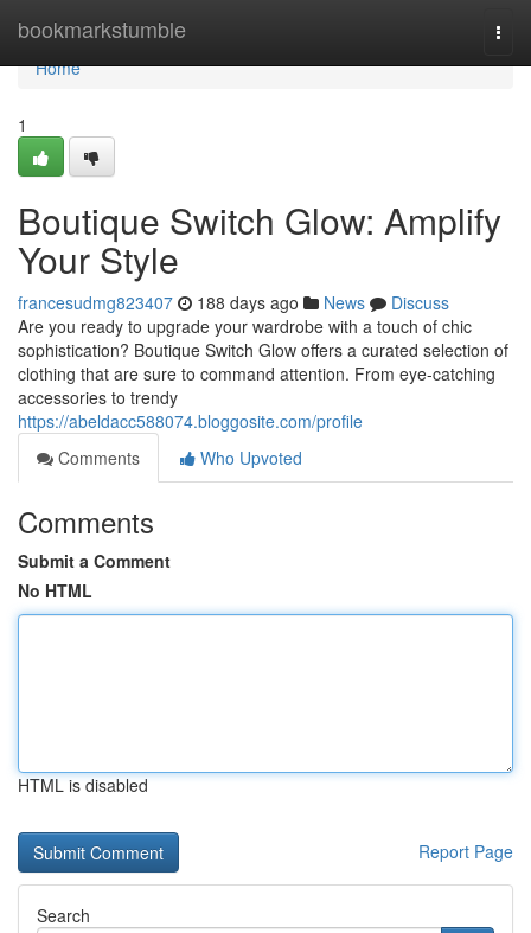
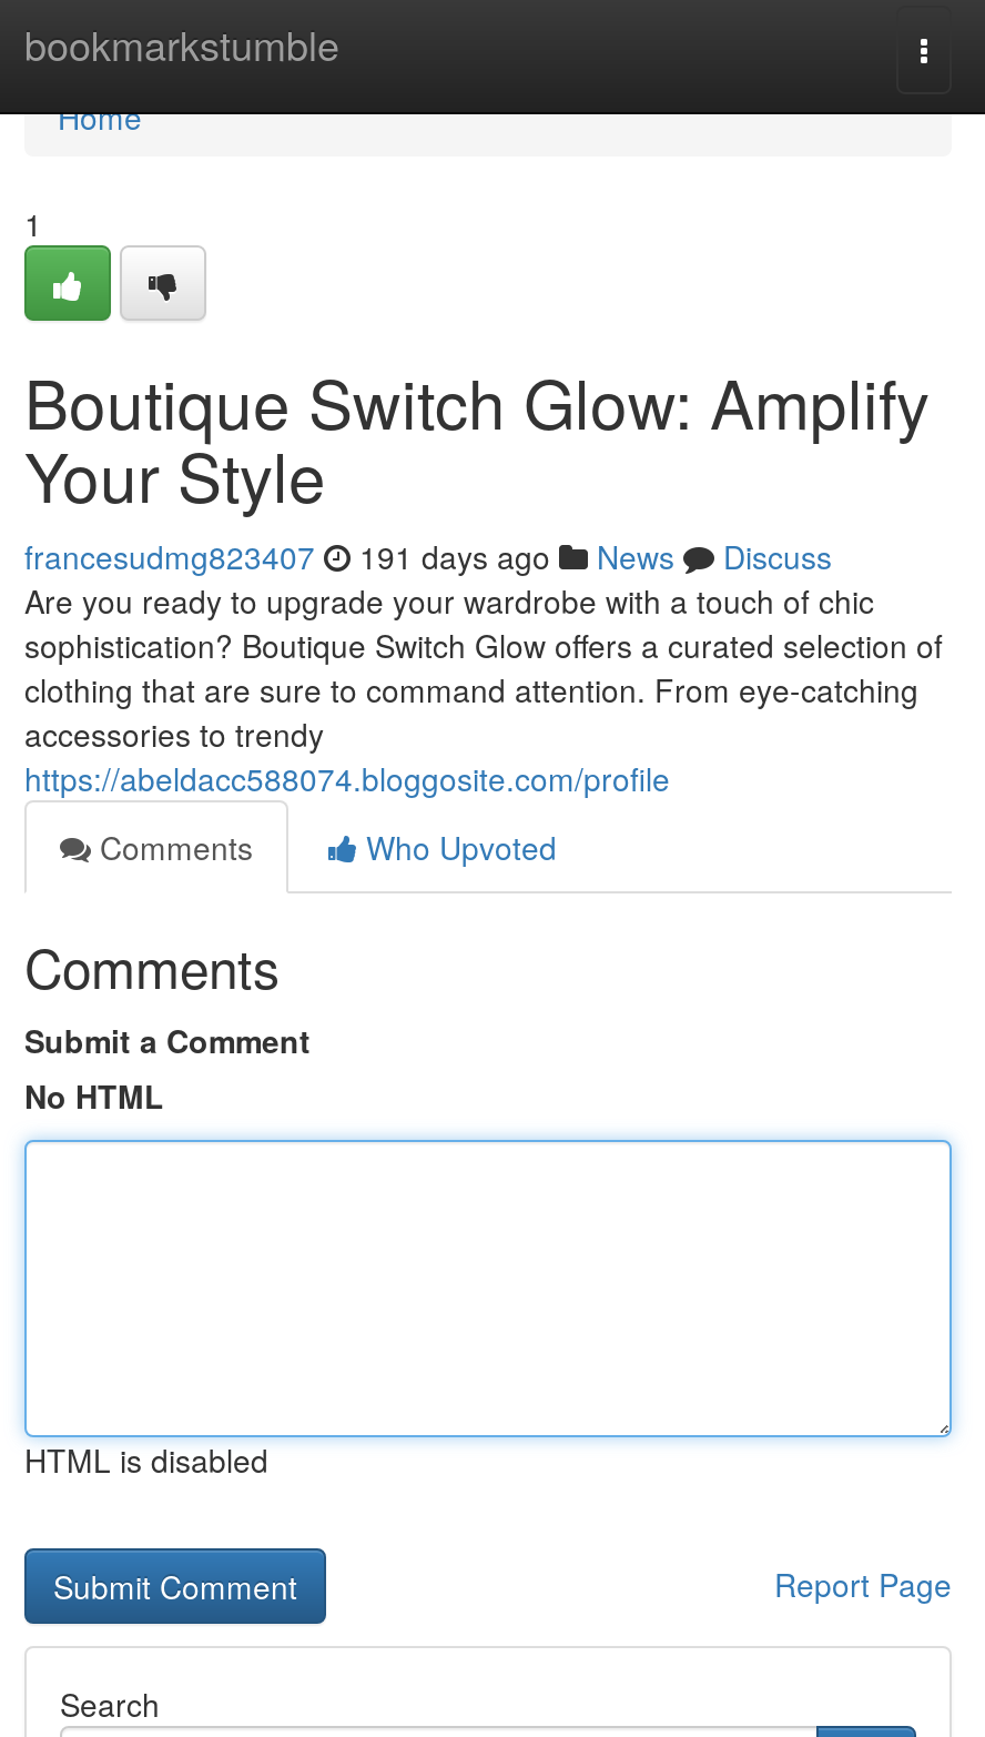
[18,290,449,314] francesudmg823407 188 days ago News Discuss -> [24,534,832,578] francesudmg823407 191 days ago News Discuss

